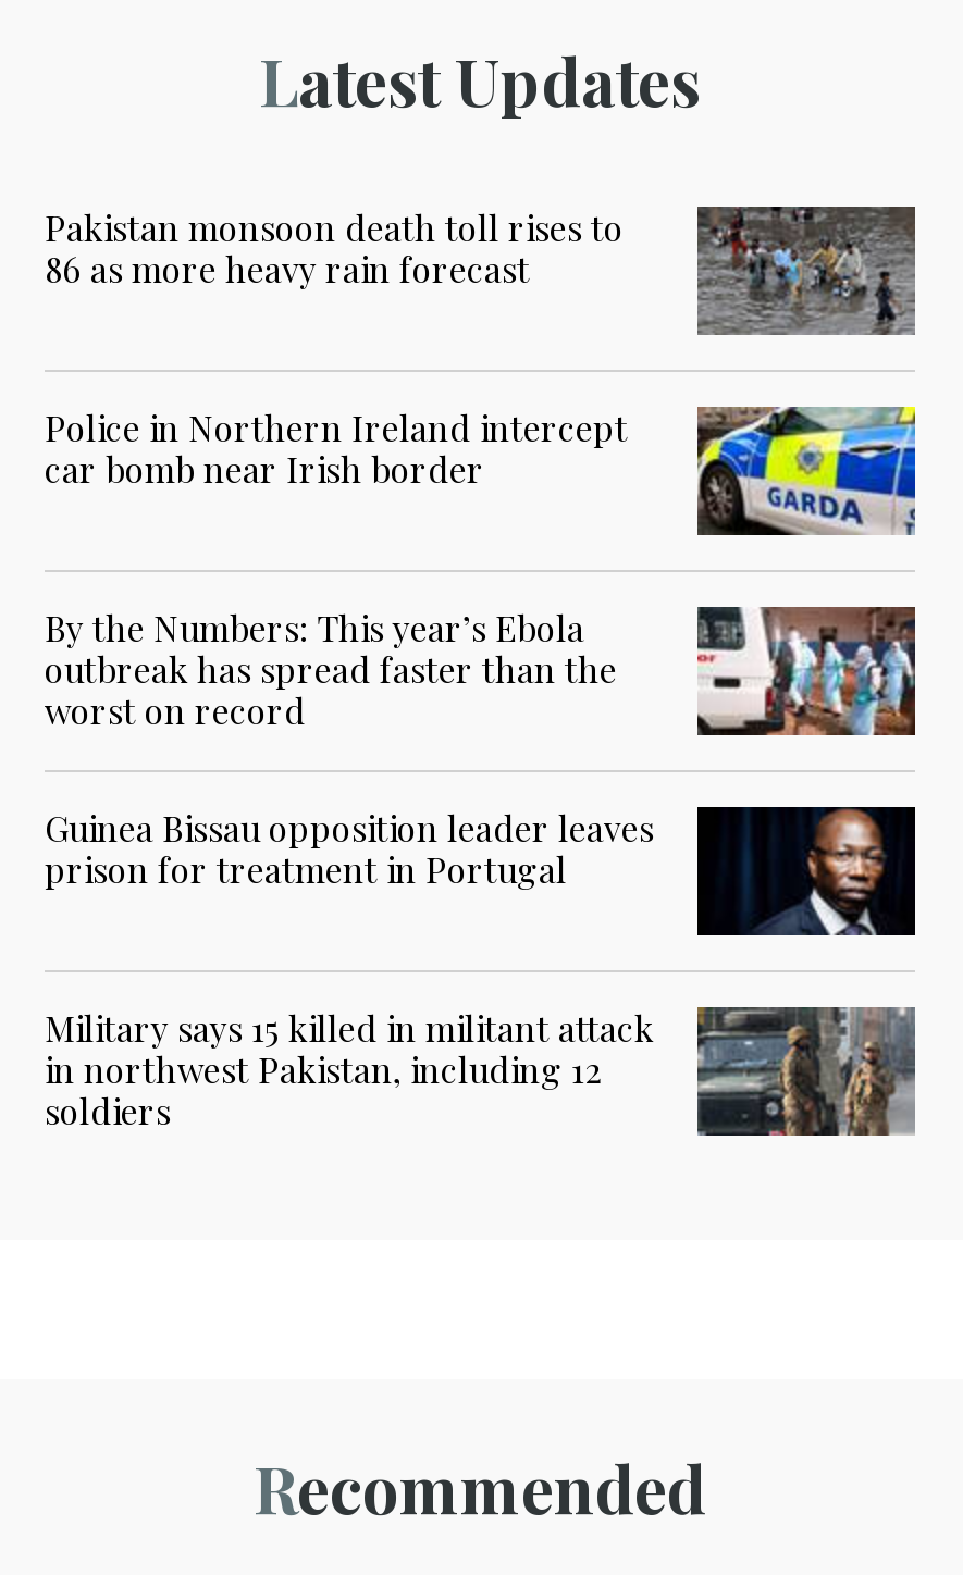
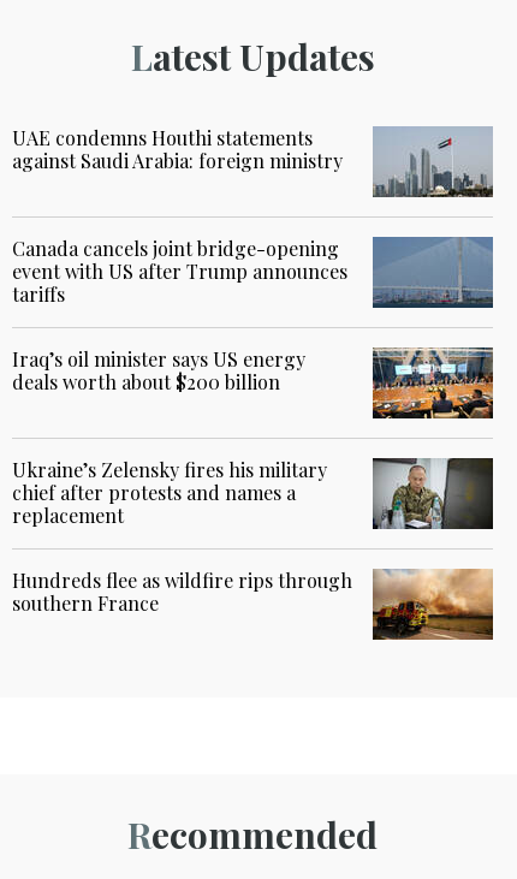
[45,204,915,335] [image] | Pakistan monsoon death toll rises to | 86 as more heavy rain forecast -> [12,125,493,197] [image] | UAE condemns Houthi statements | against Saudi Arabia: foreign ministry
[45,405,917,535] [image] | Police in Northern Ireland intercept | car bomb near Irish border -> [12,236,494,309] [image] | Canada cancels joint bridge-opening | event with US after Trump announces | tariffs
[45,605,617,733] By the Numbers: This year’s Ebola | outbreak has spread faster than the | worst on record -> [12,346,305,394] Iraq’s oil minister says US energy | deals worth about $200 billion
[697,607,917,737] [image] -> [372,348,494,420] [image]
[45,805,913,938] [image] | Guinea Bissau opposition leader leaves | prison for treatment in Portugal -> [12,457,493,530] [image] | Ukraine’s Zelensky fires his military | chief after protests and names a | replacement
[45,1005,917,1138] [image] | Military says 15 killed in militant attack | in northwest Pakistan, including 12 | soldiers -> [12,568,494,641] [image] | Hundreds flee as wildfire rips through | southern France

